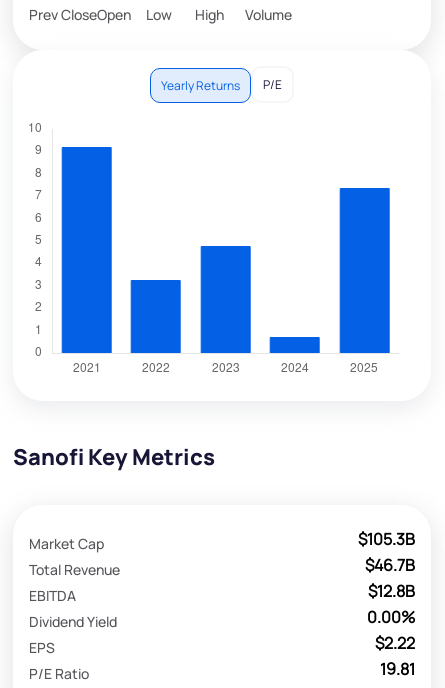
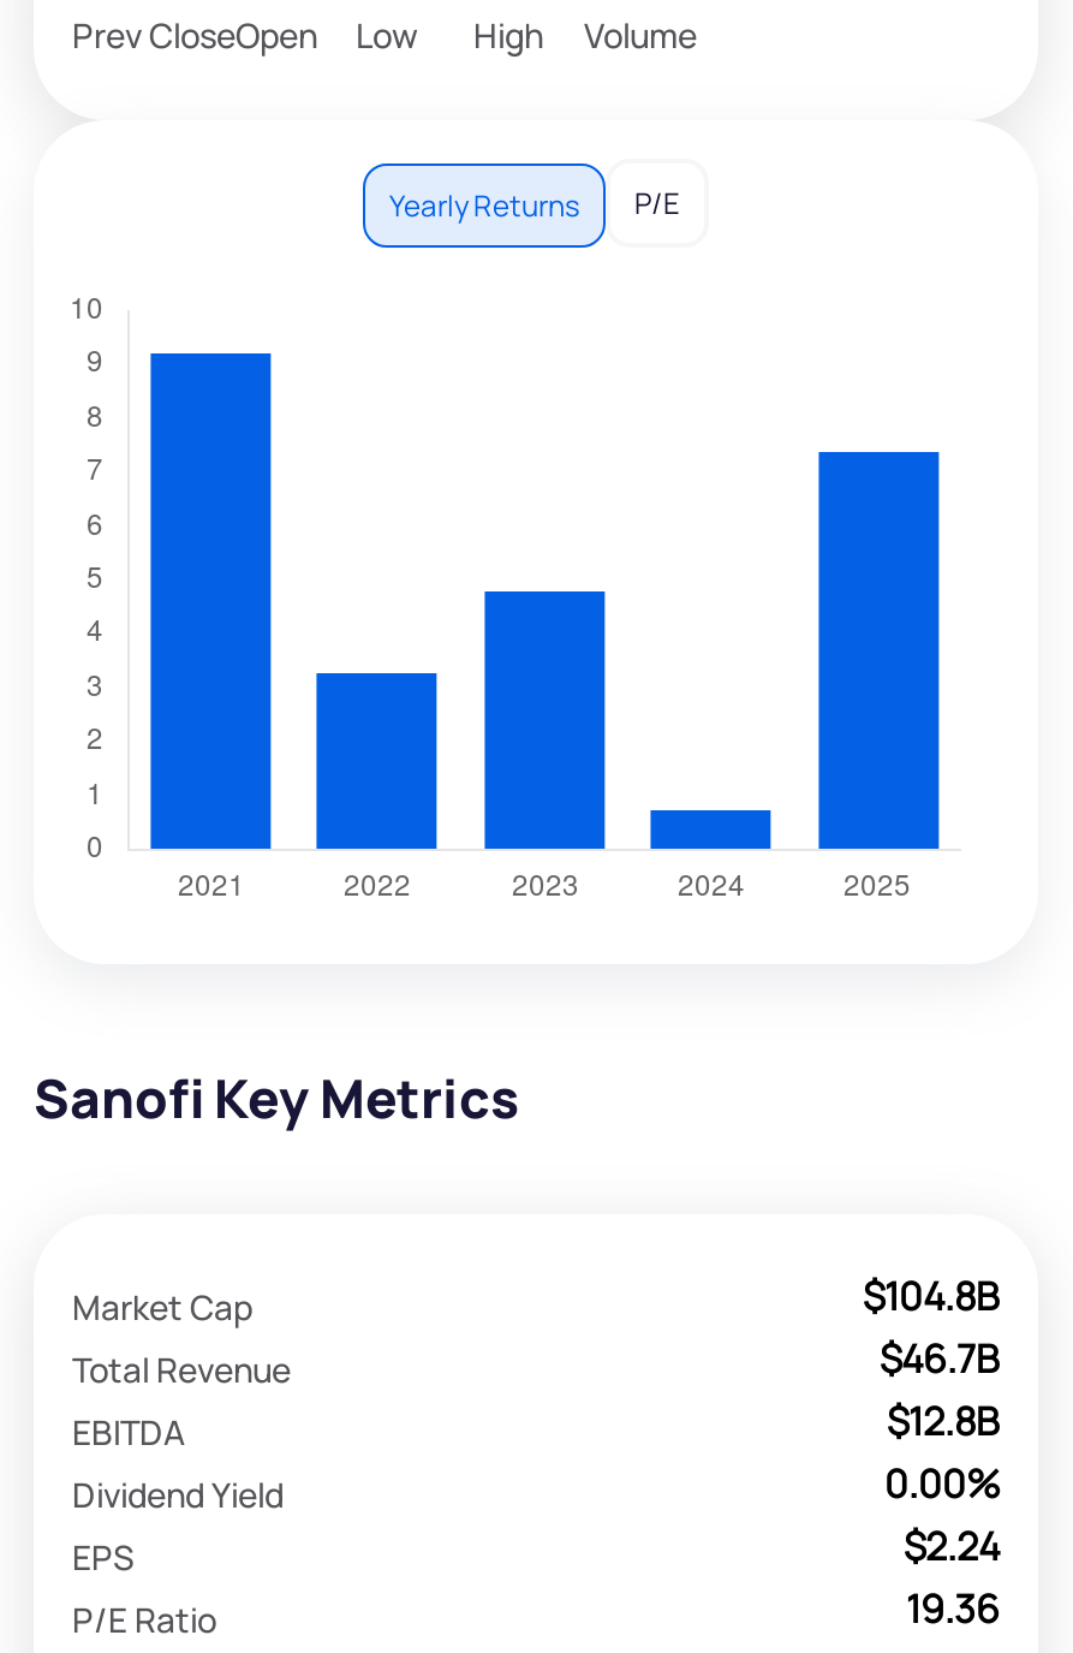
[358,528,415,550] $105.3B -> [863,1271,1000,1324] $104.8B
[375,632,415,654] $2.22 -> [904,1521,1000,1574] $2.24
[380,658,415,680] 19.81 -> [906,1583,1000,1636] 19.36

